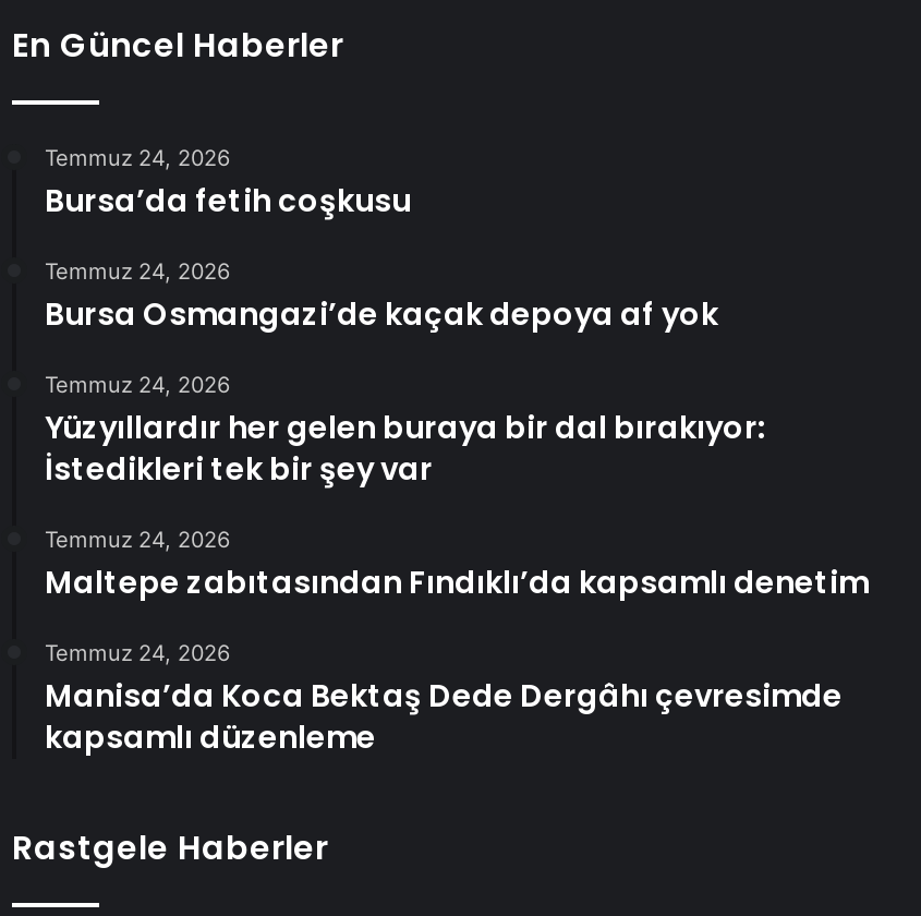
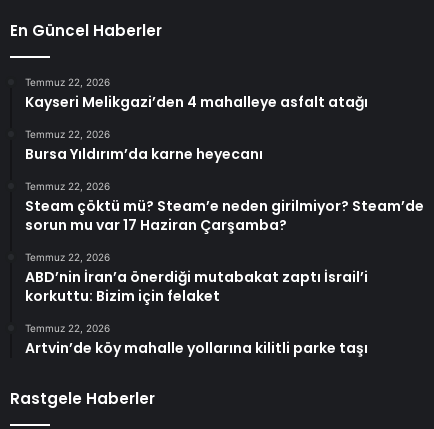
[45,144,411,223] Temmuz 24, 2026 | Bursa’da fetih coşkusu -> [25,76,368,112] Temmuz 22, 2026 | Kayseri Melikgazi’den 4 mahalleye asfalt atağı
[45,258,718,336] Temmuz 24, 2026 | Bursa Osmangazi’de kaçak depoya af yok -> [25,128,263,164] Temmuz 22, 2026 | Bursa Yıldırım’da karne heyecanı
[45,371,766,491] Temmuz 24, 2026 | Yüzyıllardır her gelen buraya bir dal bırakıyor: | İstedikleri tek bir şey var -> [25,180,424,235] Temmuz 22, 2026 | Steam çöktü mü? Steam’e neden girilmiyor? Steam’de | sorun mu var 17 Haziran Çarşamba?
[45,526,869,604] Temmuz 24, 2026 | Maltepe zabıtasından Fındıklı’da kapsamlı denetim -> [25,251,368,306] Temmuz 22, 2026 | ABD’nin İran’a önerdiği mutabakat zaptı İsrail’i | korkuttu: Bizim için felaket
[45,639,843,759] Temmuz 24, 2026 | Manisa’da Koca Bektaş Dede Dergâhı çevresimde | kapsamlı düzenleme -> [25,322,368,358] Temmuz 22, 2026 | Artvin’de köy mahalle yollarına kilitli parke taşı

